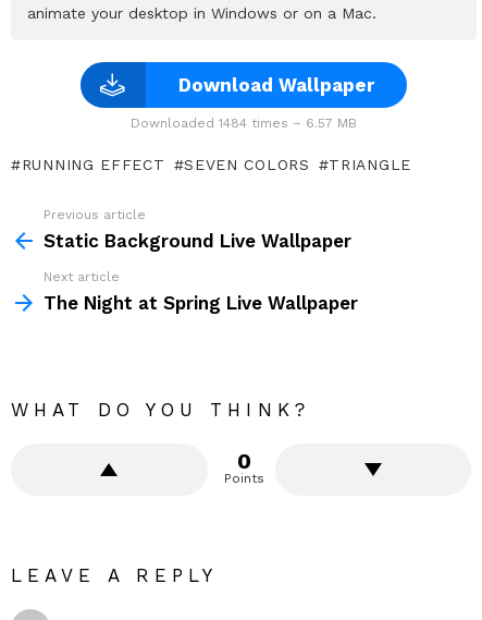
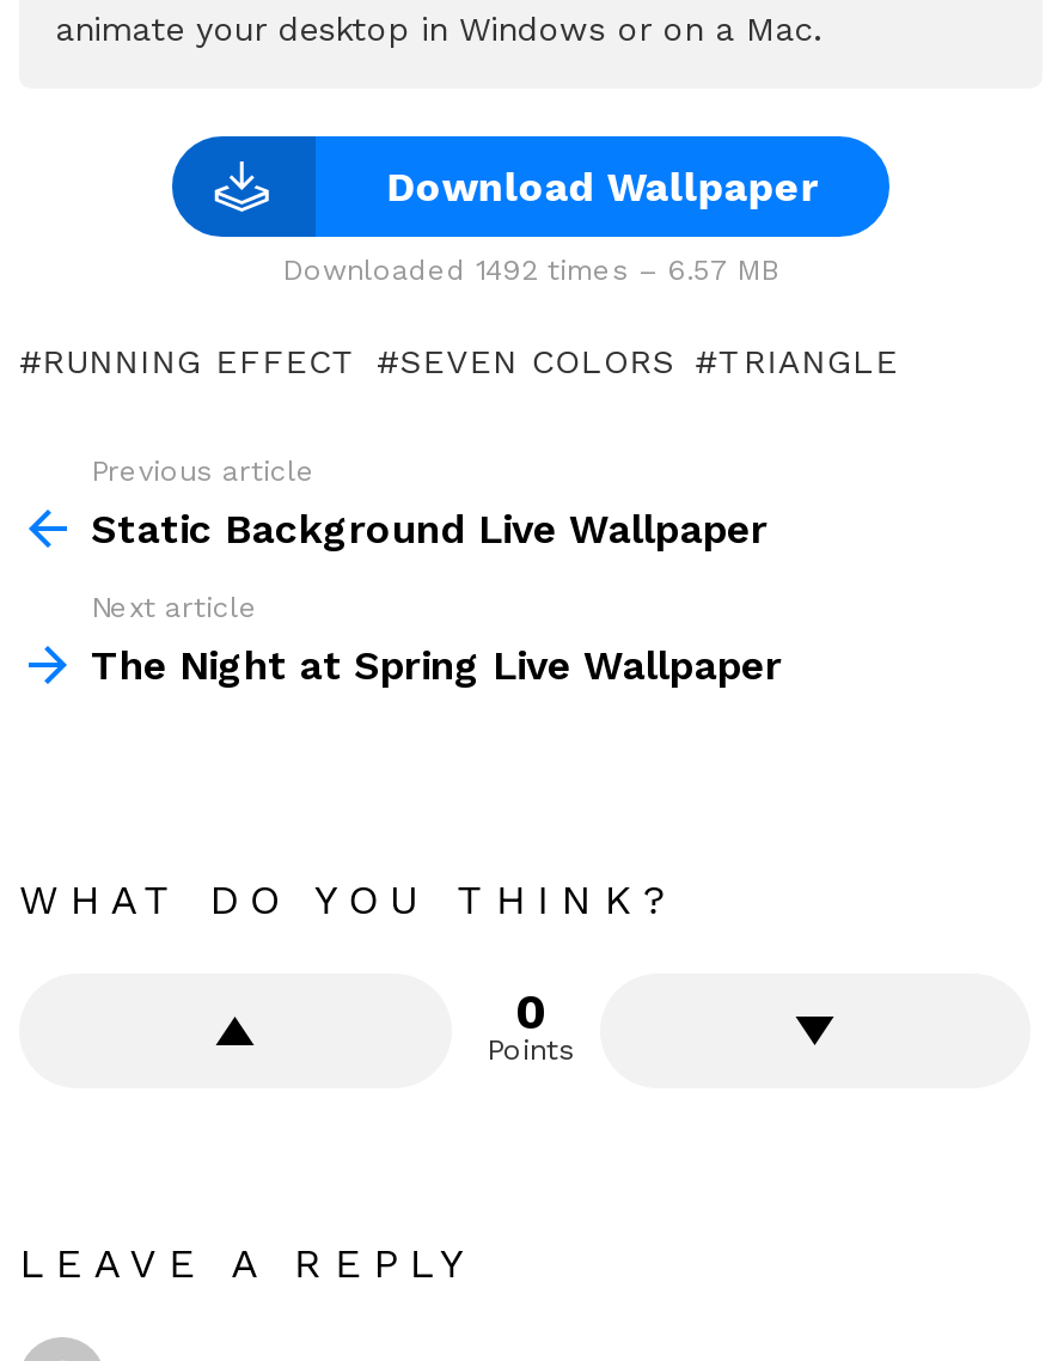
[131,115,357,130] Downloaded 1484 times – 6.57 MB -> [282,252,779,286] Downloaded 1492 times – 6.57 MB

